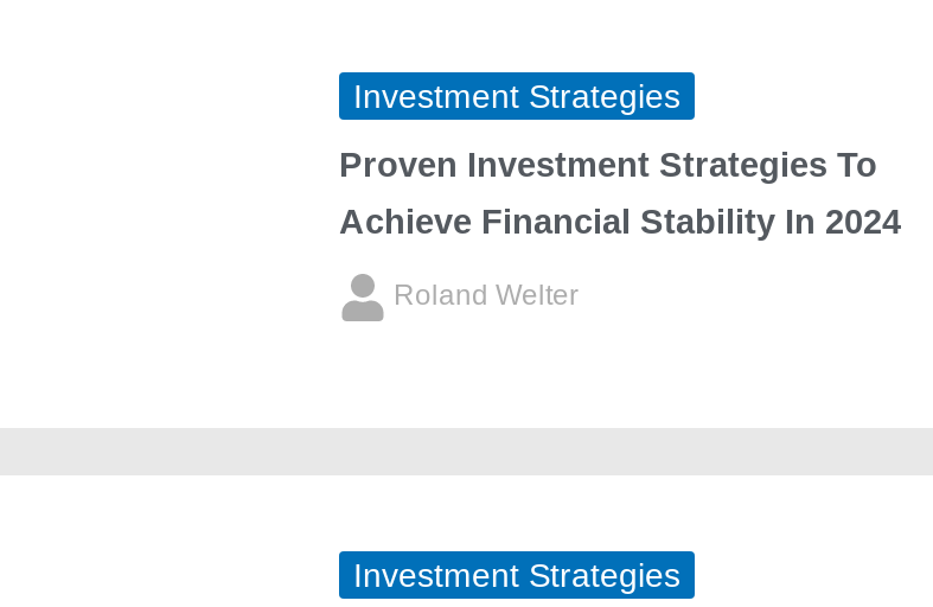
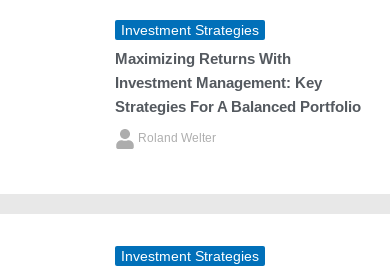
[339,146,901,241] Proven Investment Strategies To | Achieve Financial Stability In 2024 -> [115,51,361,115] Maximizing Returns With | Investment Management: Key | Strategies For A Balanced Portfolio

